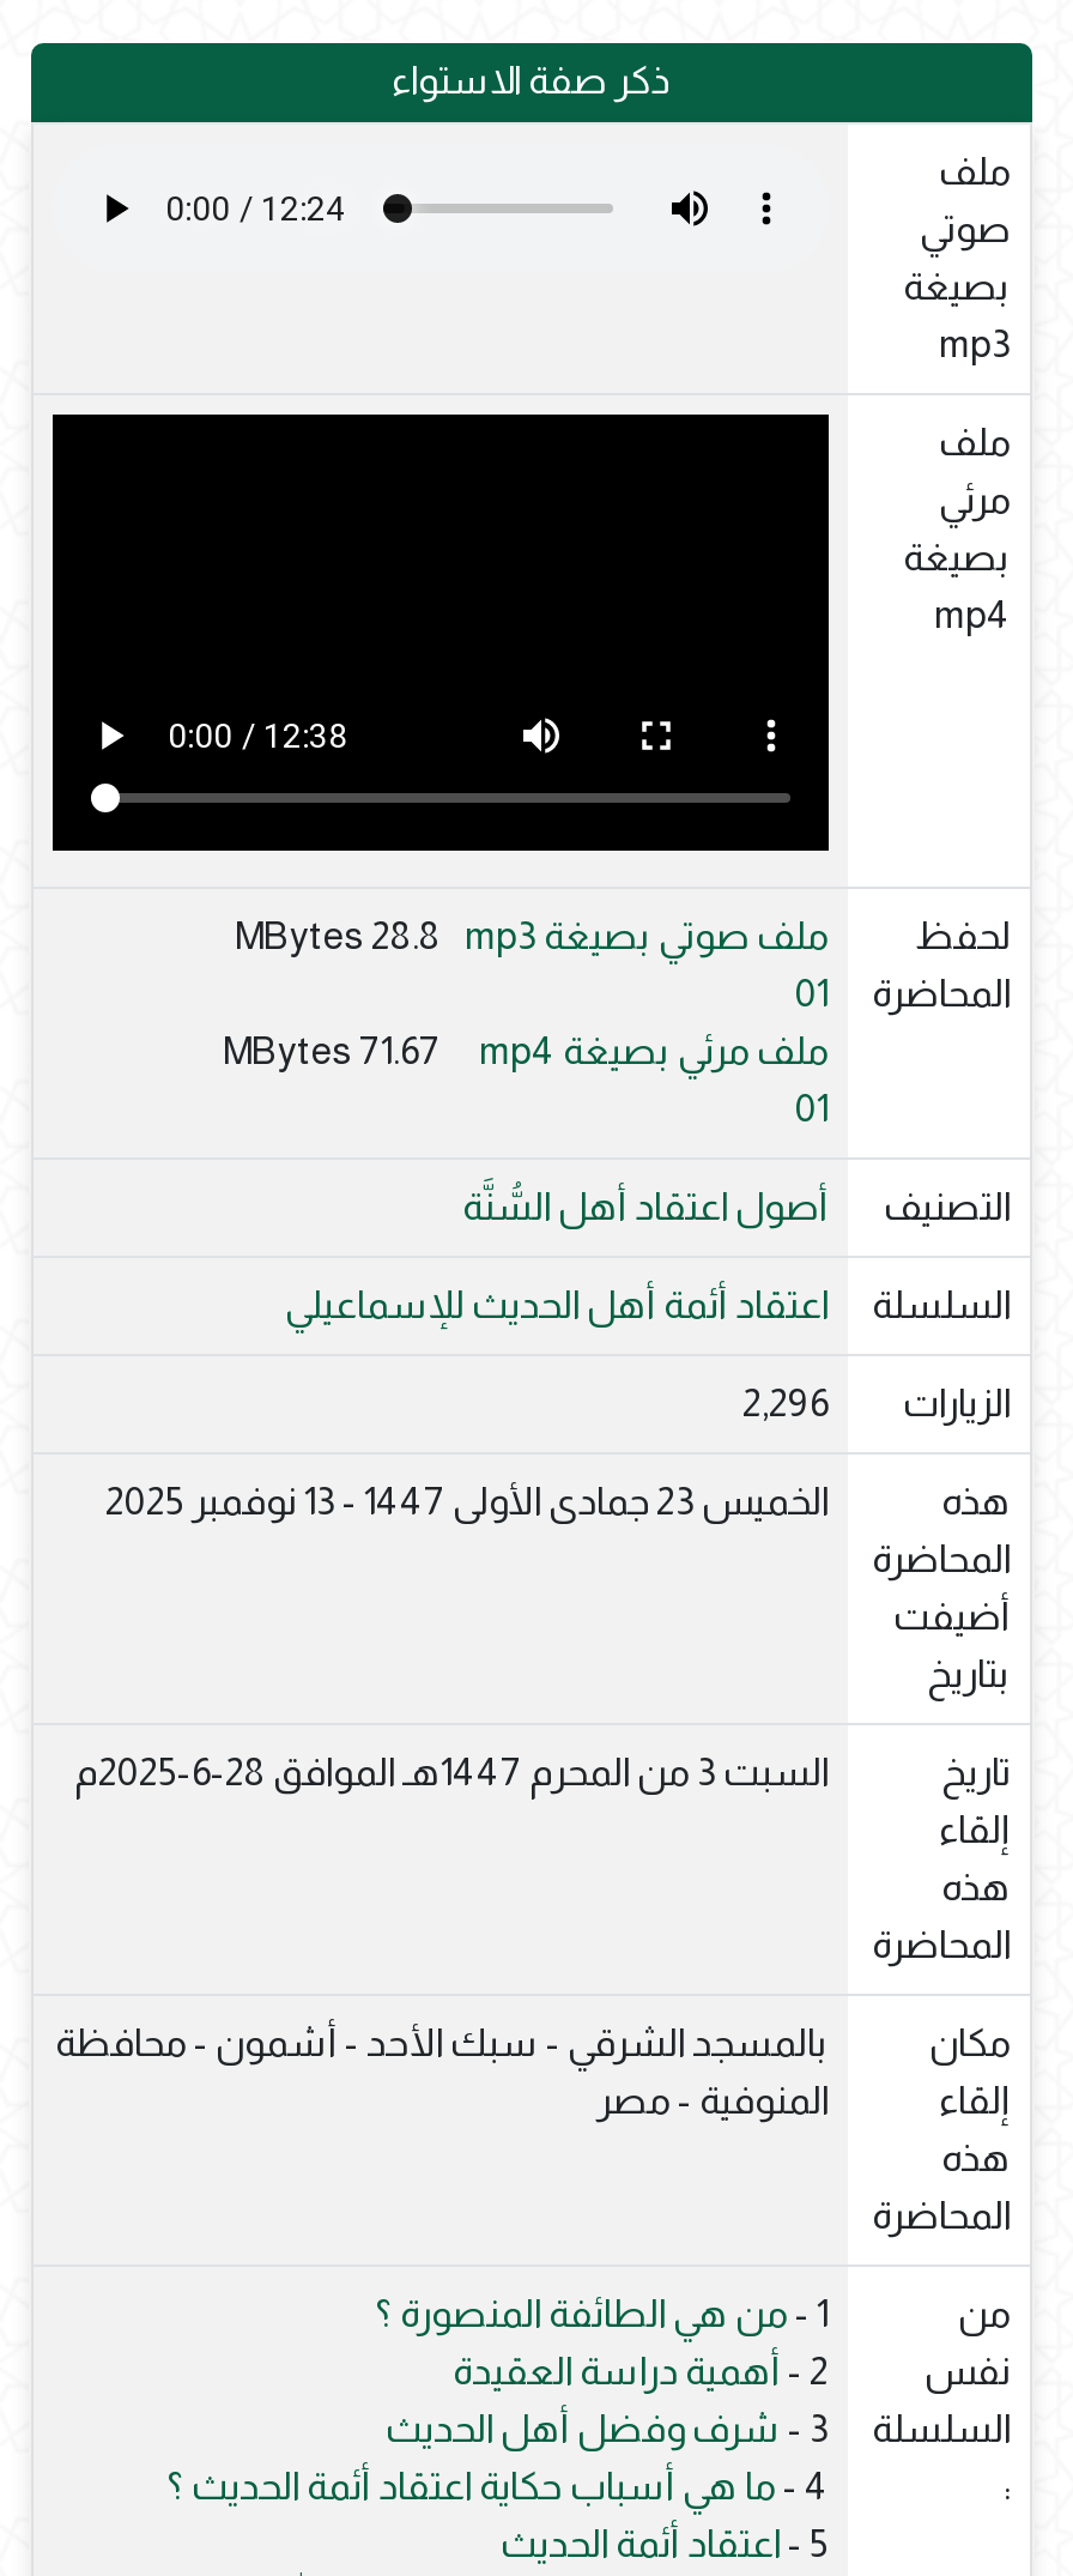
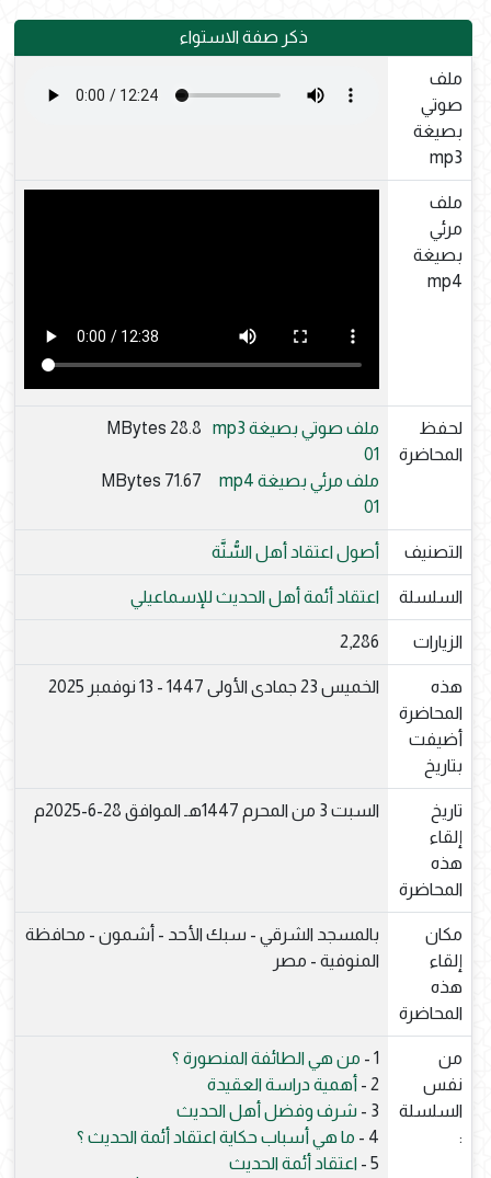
[742,1383,1011,1423] الزيارات 2,296 -> [340,632,463,651] الزيارات 2,286

